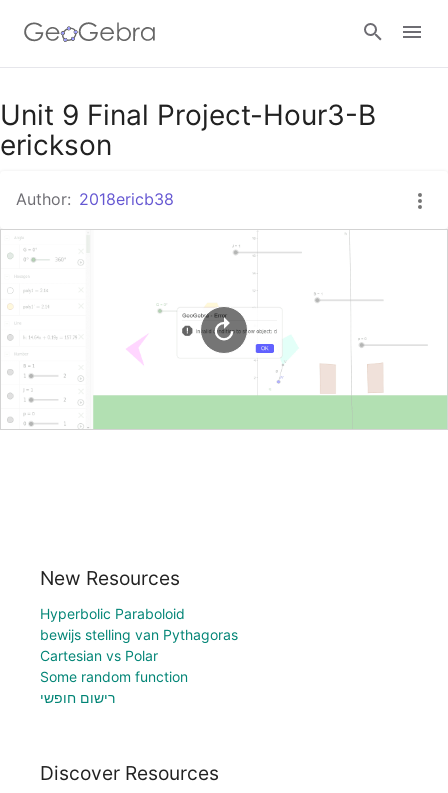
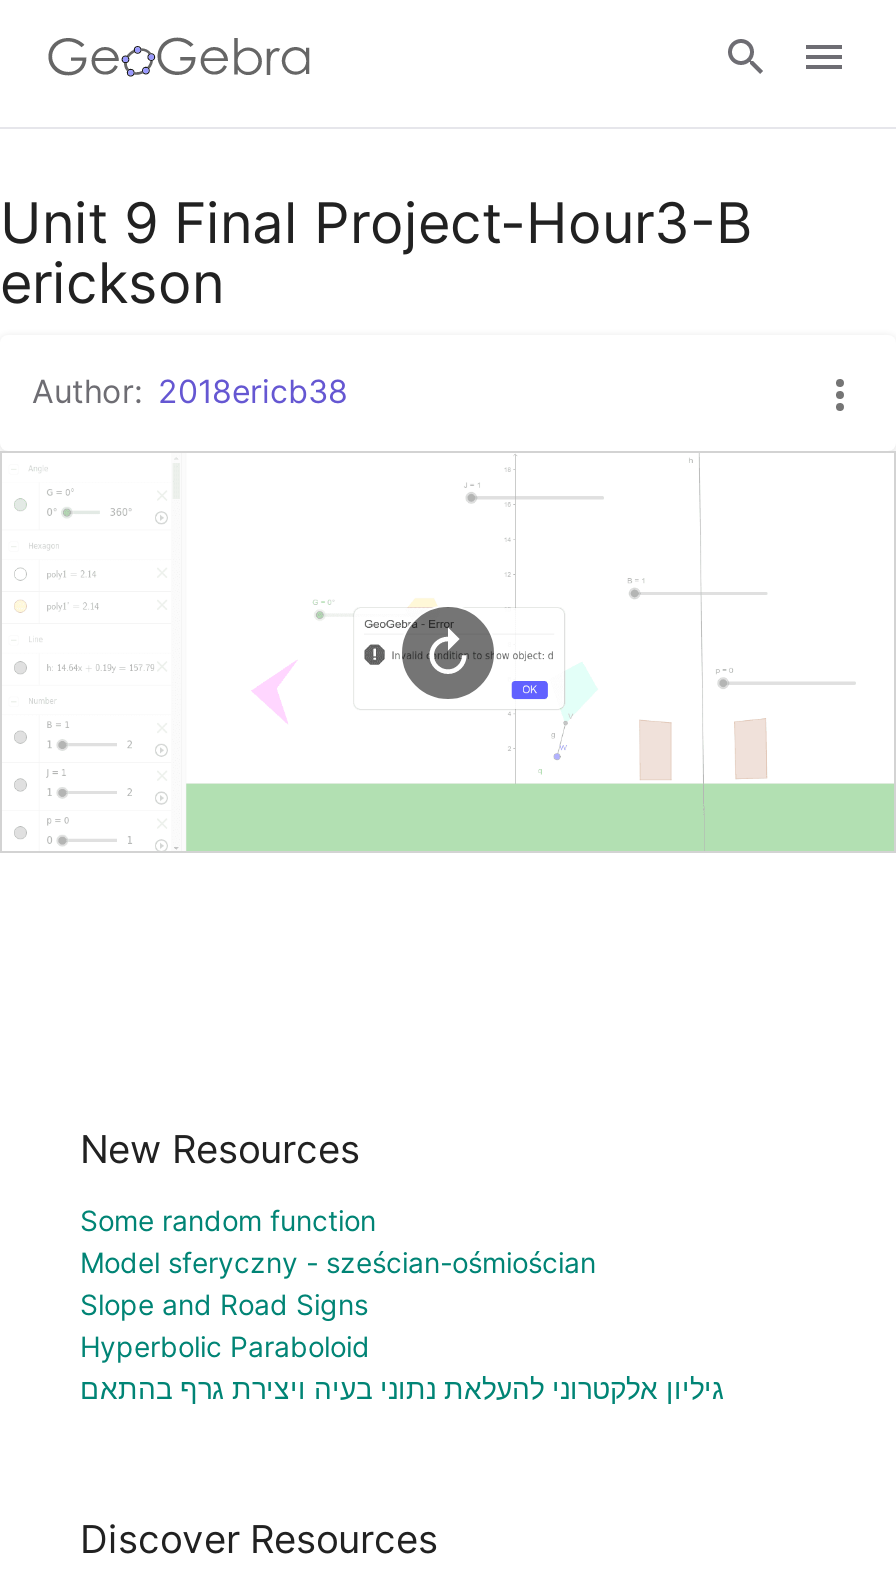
none -> [80,1245,596,1321] Model sferyczny - sześcian-ośmiościan | Slope and Road Signs
moved [40,605,185,622] -> [80,1329,370,1363]: Hyperbolic Paraboloid
[40,626,238,706] bewijs stelling van Pythagoras | Cartesian vs Polar | רישום חופשי -> [80,1371,724,1405] גיליון אלקטרוני להעלאת נתוני בעיה ויצירת גרף בהתאם
moved [40,668,188,685] -> [80,1203,376,1237]: Some random function

